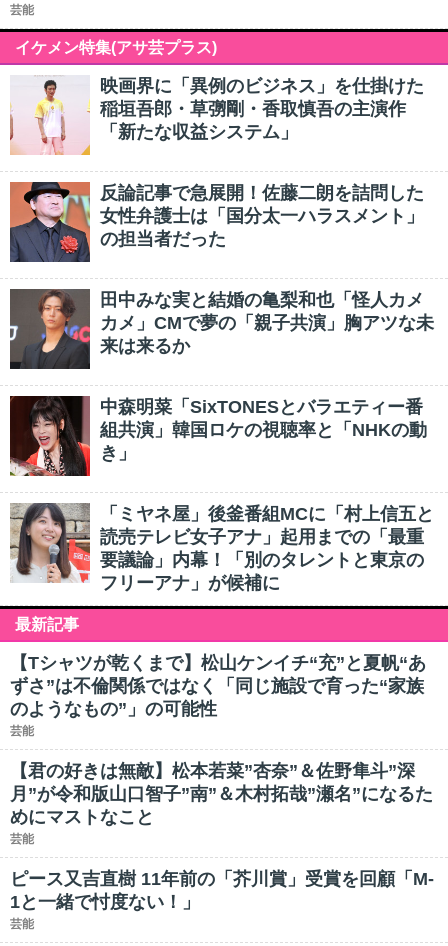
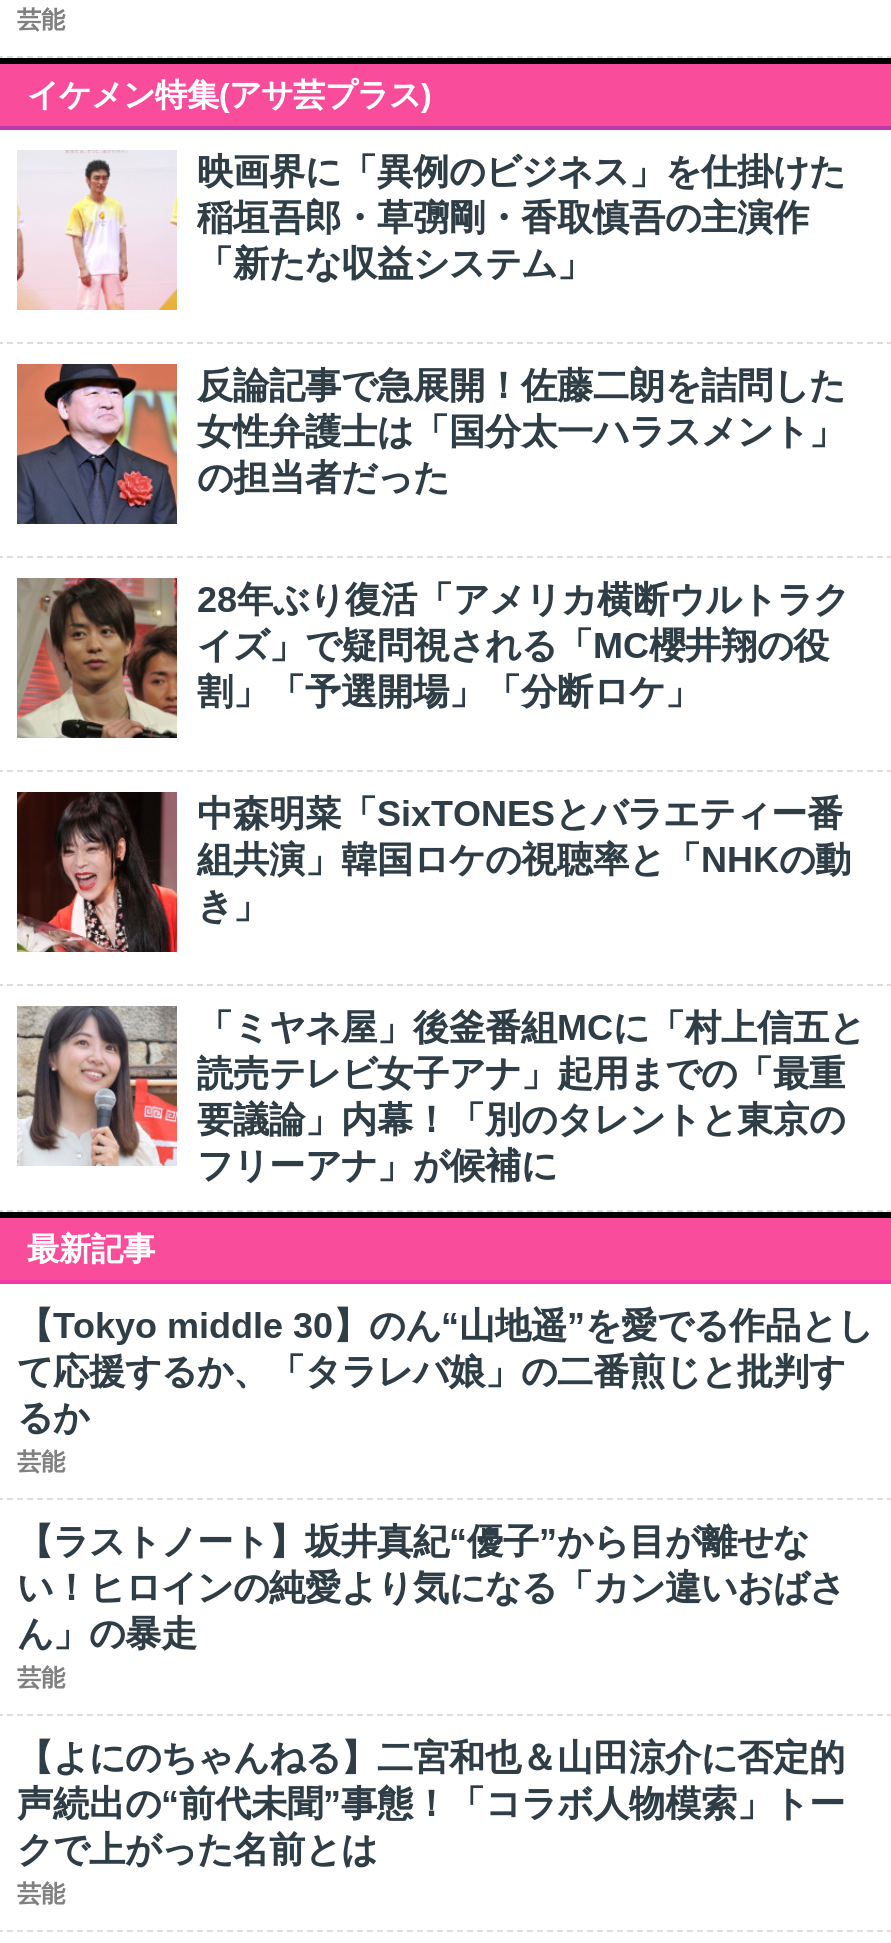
[9,289,434,370] [image] | 田中みな実と結婚の亀梨和也「怪人カメ | カメ」CMで夢の「親子共演」胸アツな未 | 来は来るか -> [15,578,849,740] [image] | 28年ぶり復活「アメリカ横断ウルトラク | イズ」で疑問視される「MC櫻井翔の役 | 割」「予選開場」「分断ロケ」
[10,653,426,719] 【Tシャツが乾くまで】松山ケンイチ“充”と夏帆“あ | ずさ”は不倫関係ではなく「同じ施設で育った“家族 | のようなもの”」の可能性 -> [17,1306,873,1438] 【Tokyo middle 30】のん“山地遥”を愛でる作品とし | て応援するか、「タラレバ娘」の二番煎じと批判す | るか
[10,761,433,827] 【君の好きは無敵】松本若菜”杏奈”＆佐野隼斗”深 | 月”が令和版山口智子”南”＆木村拓哉”瀬名”になるた | めにマストなこと -> [17,1522,845,1654] 【ラストノート】坂井真紀“優子”から目が離せな | い！ヒロインの純愛より気になる「カン違いおばさ | ん」の暴走
[10,869,434,912] ピース又吉直樹 11年前の「芥川賞」受賞を回顧「M- | 1と一緒で忖度ない！」 -> [17,1738,845,1870] 【よにのちゃんねる】二宮和也＆山田涼介に否定的 | 声続出の“前代未聞”事態！「コラボ人物模索」トー | クで上がった名前とは

